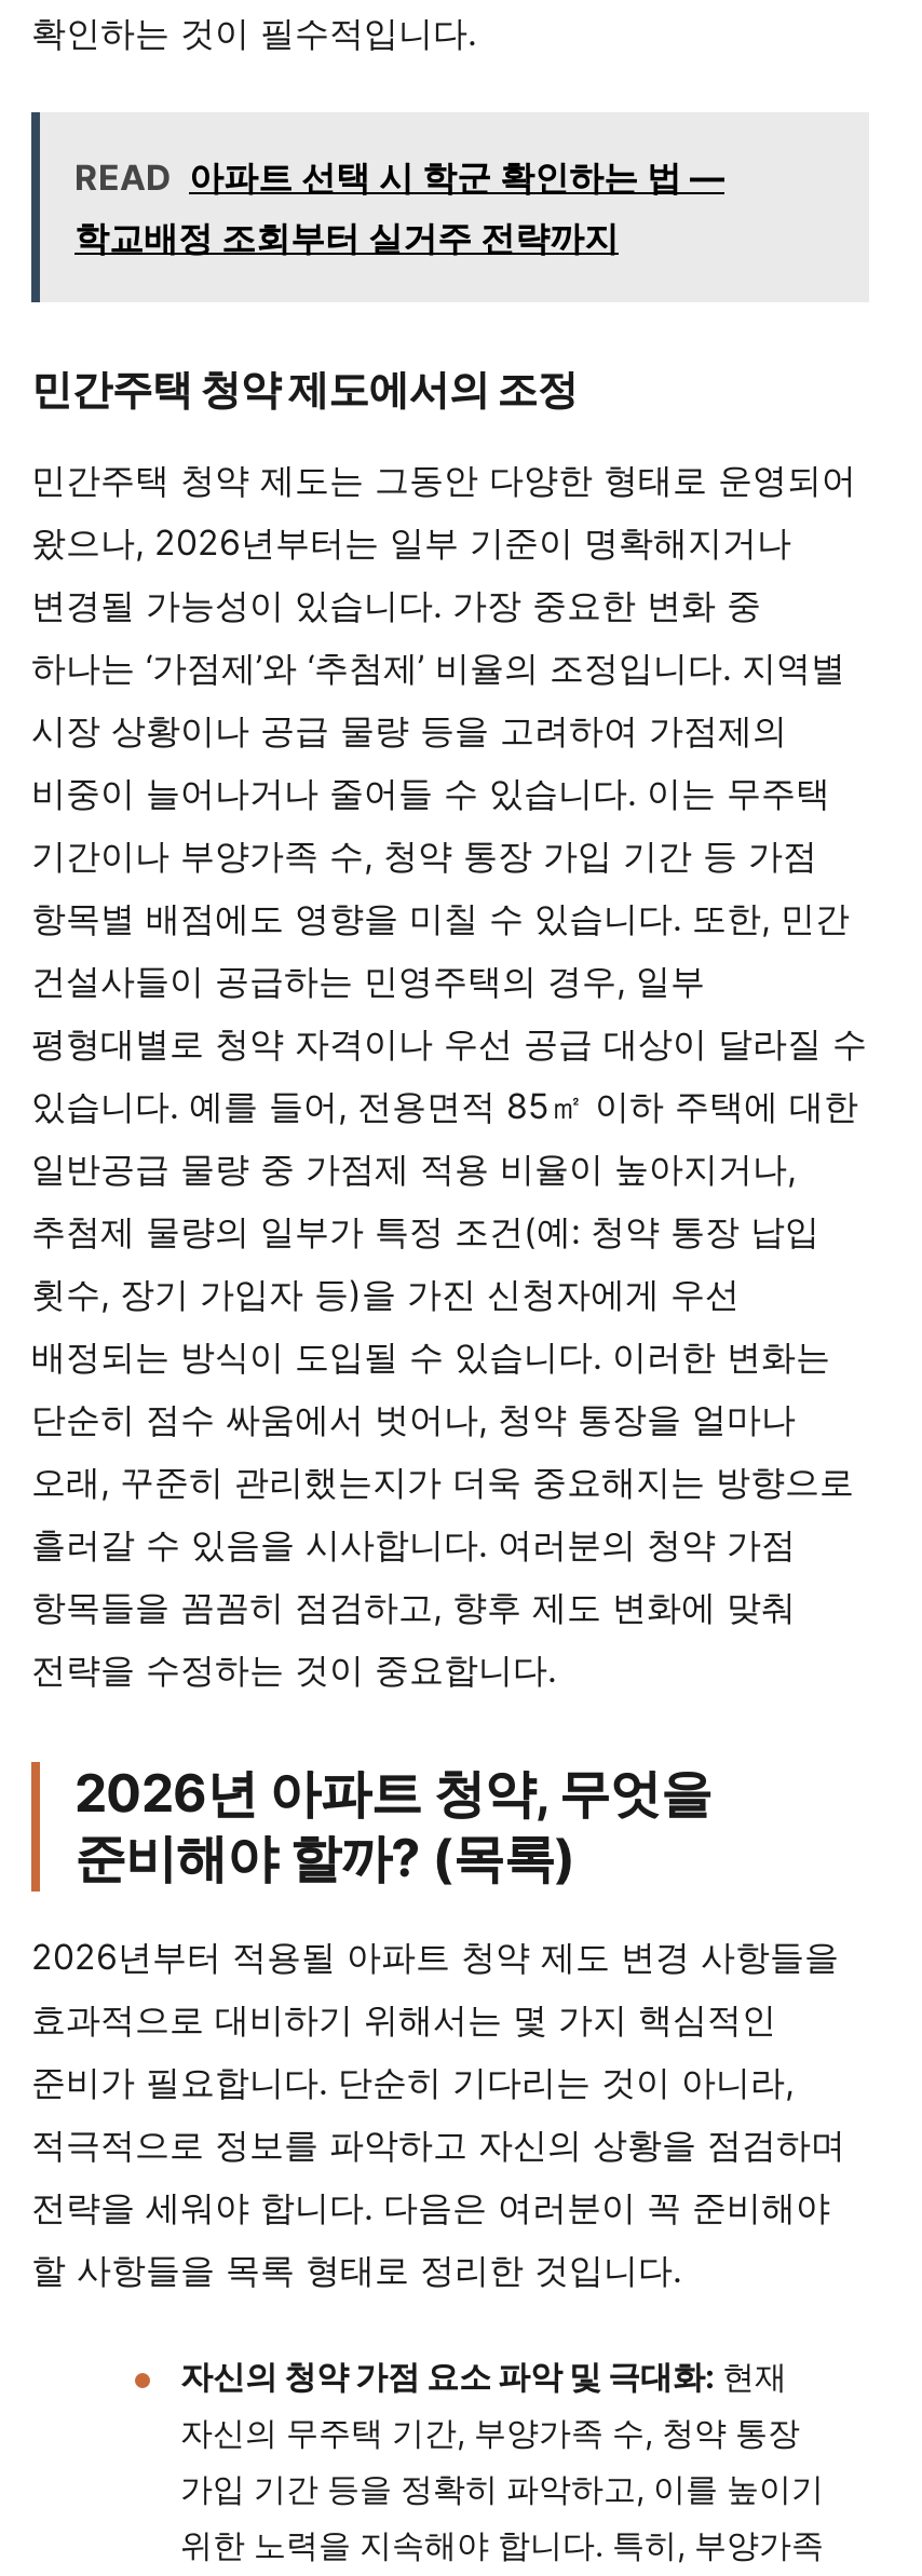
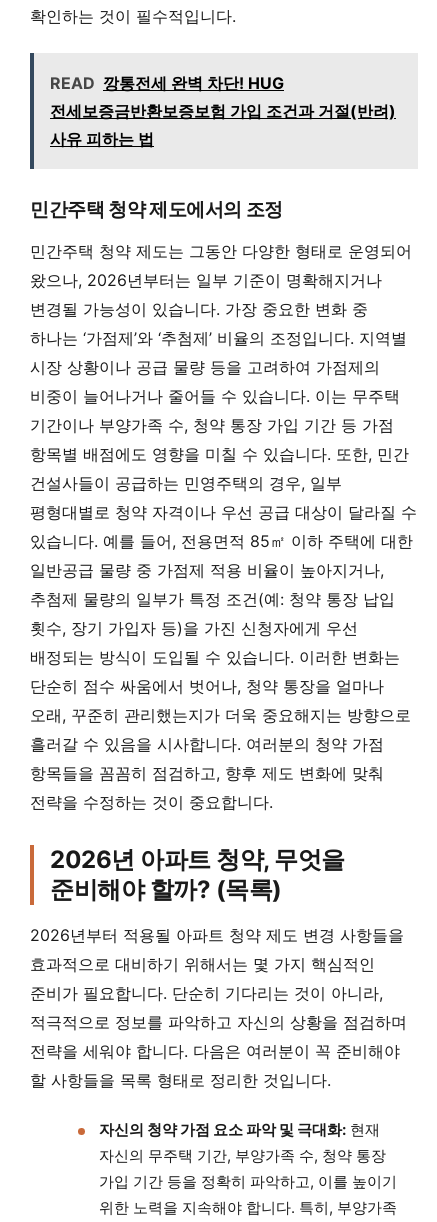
[74,155,724,259] READ 아파트 선택 시 학군 확인하는 법 — | 학교배정 조회부터 실거주 전략까지 -> [50,73,396,149] READ 깡통전세 완벽 차단! HUG | 전세보증금반환보증보험 가입 조건과 거절(반려) | 사유 피하는 법

